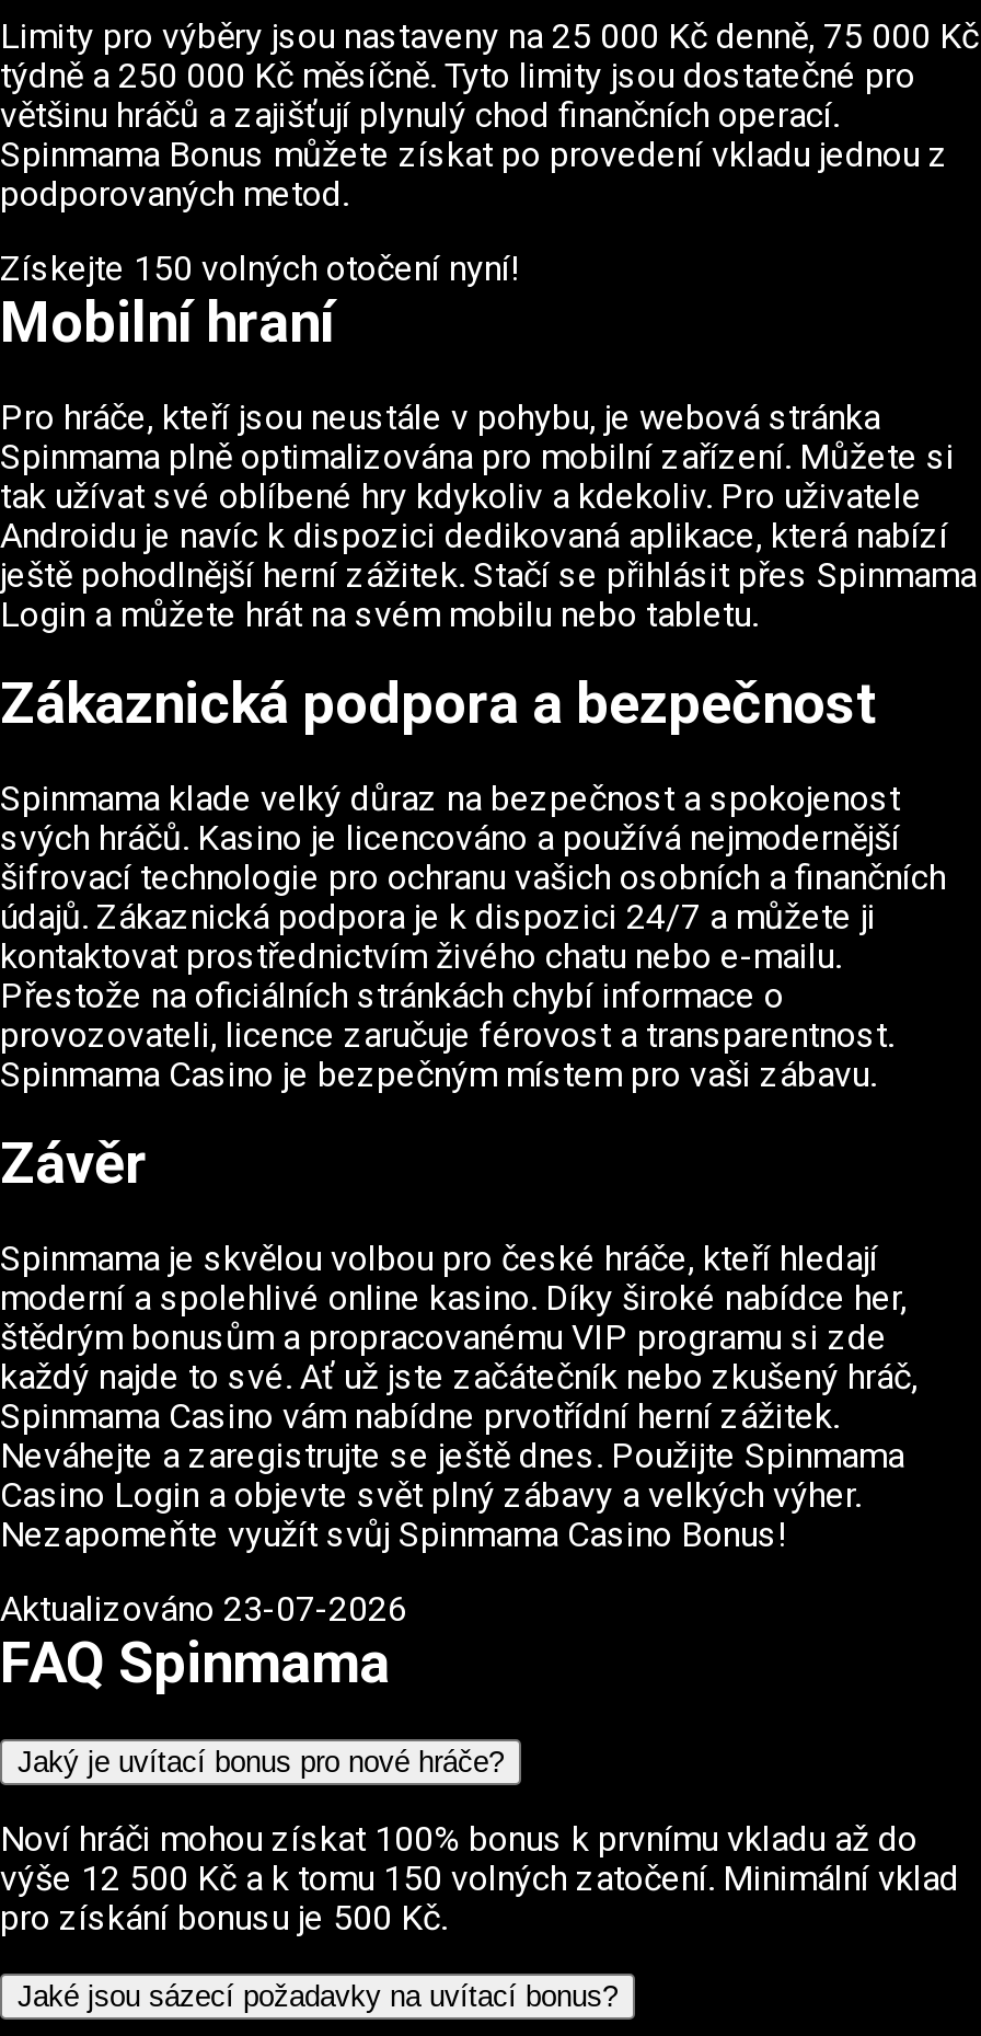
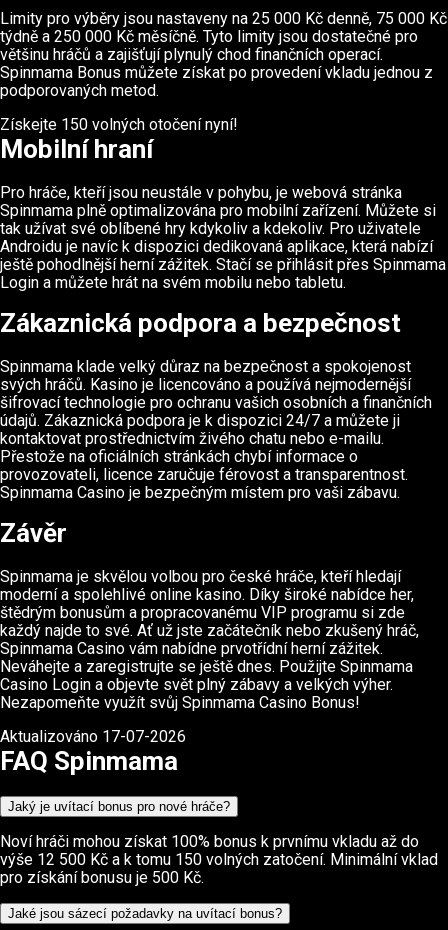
[0,1587,407,1629] Aktualizováno 23-07-2026 -> [0,727,186,746] Aktualizováno 17-07-2026

